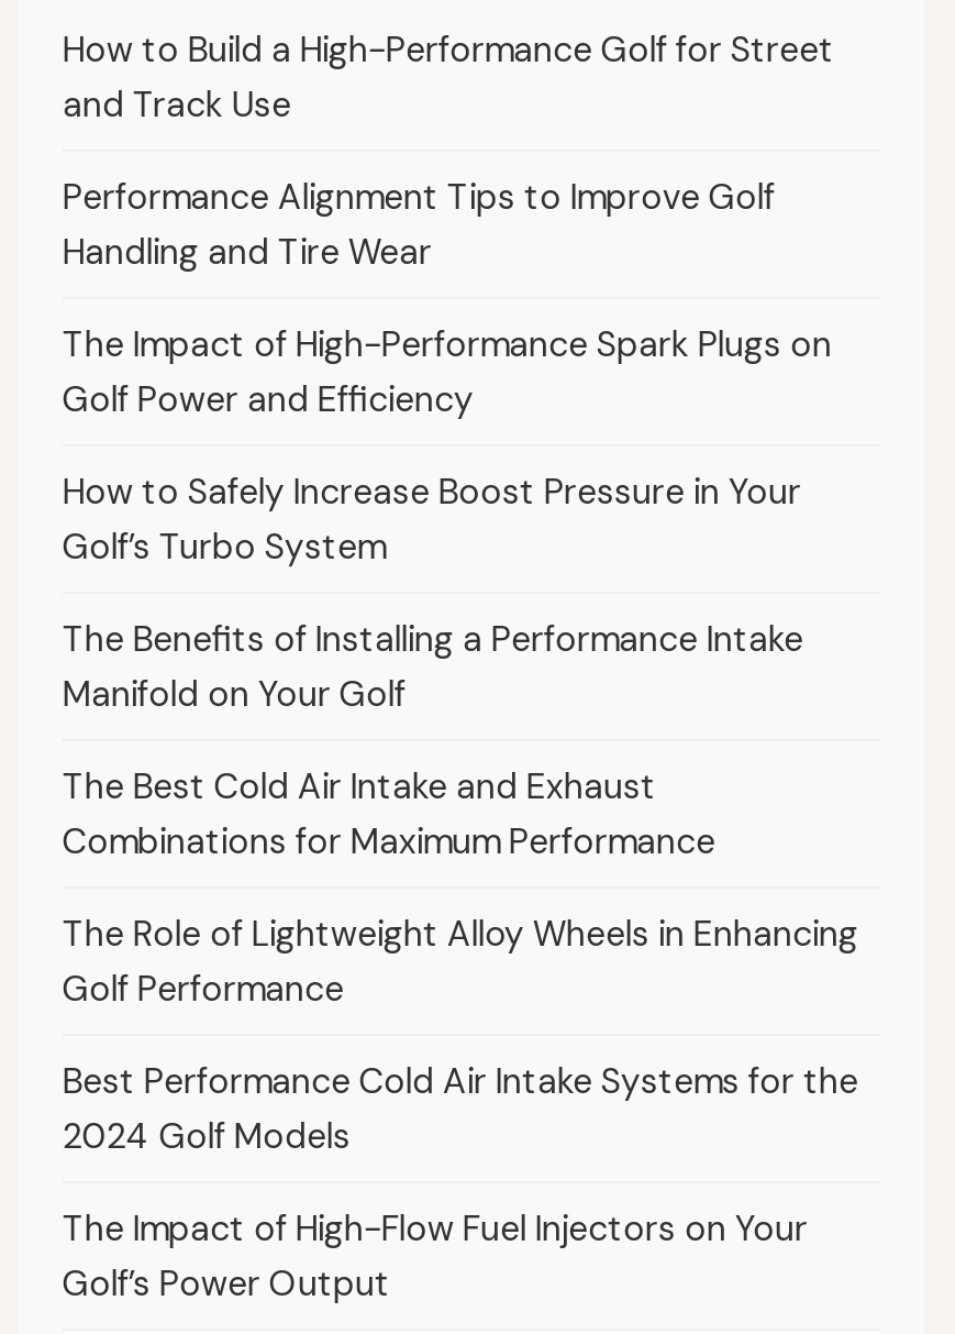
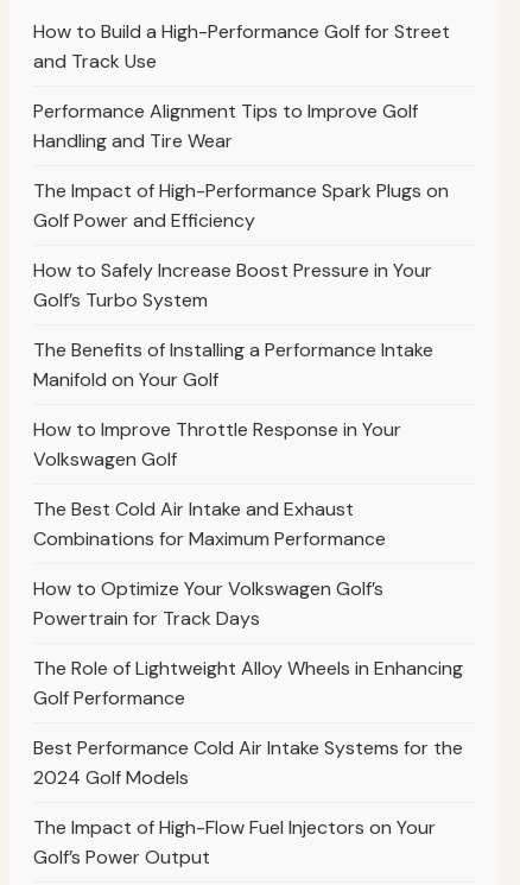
none -> [33,417,401,472] How to Improve Throttle Response in Your | Volkswagen Golf
none -> [33,576,383,631] How to Optimize Your Volkswagen Golf’s | Powertrain for Track Days

